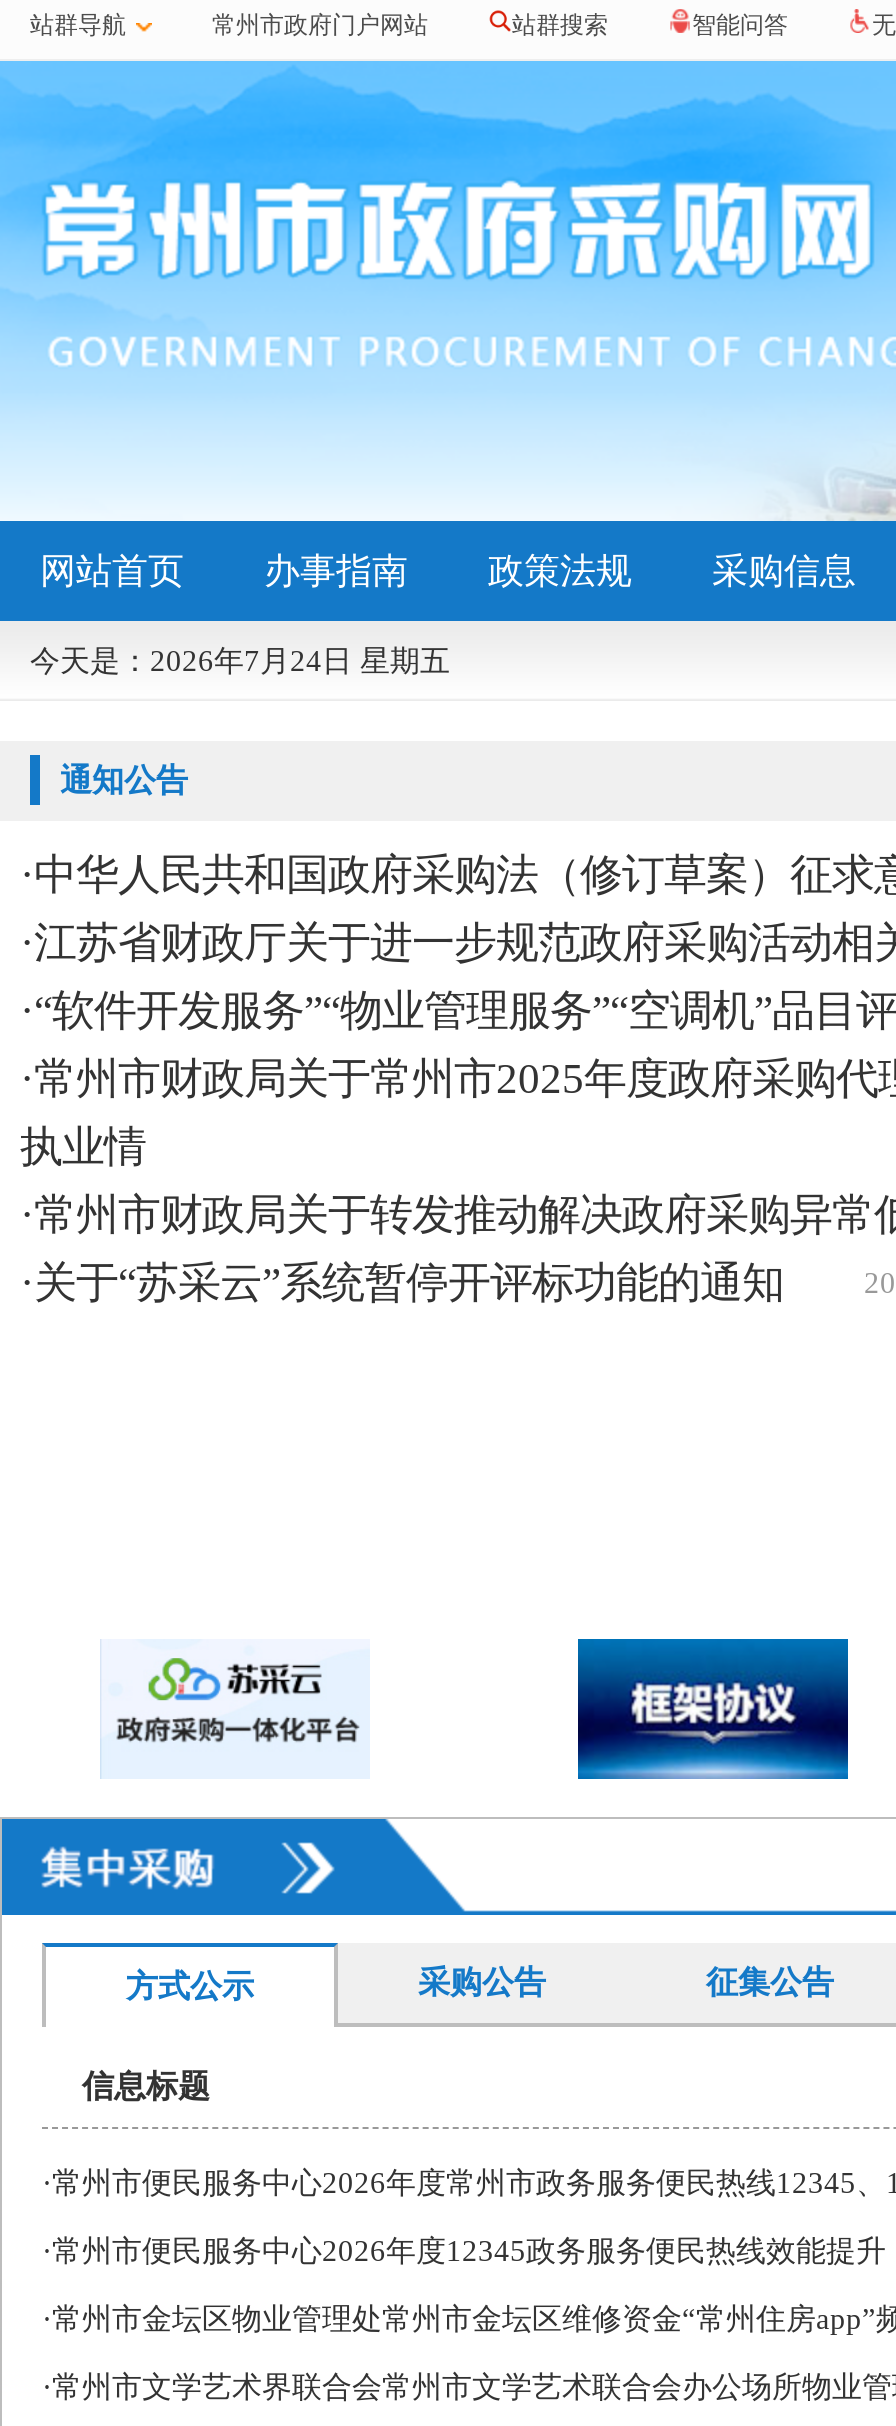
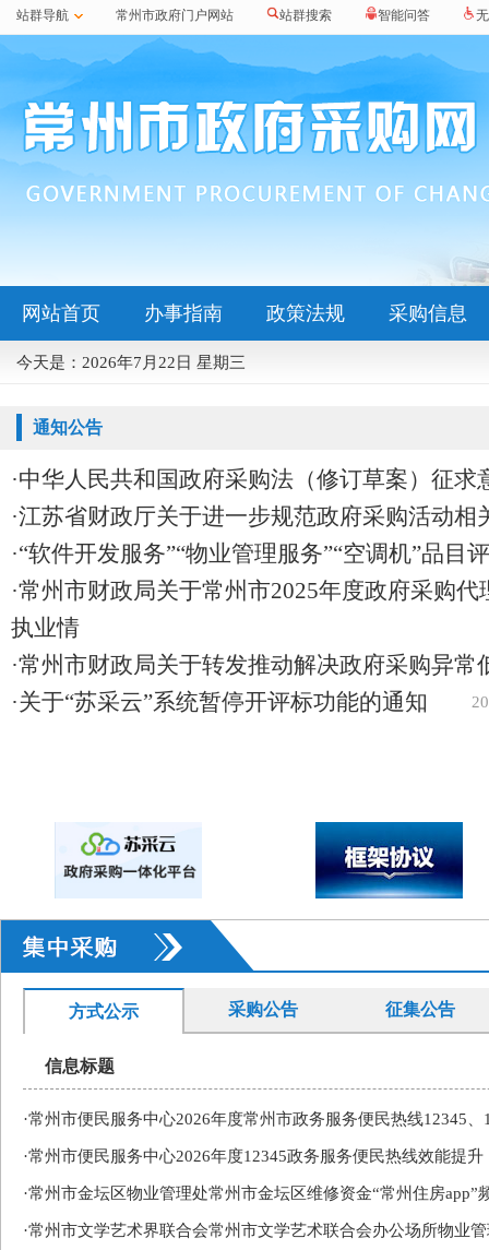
[30,645,450,677] 今天是：2026年7月24日 星期五 -> [16,354,246,371] 今天是：2026年7月22日 星期三

